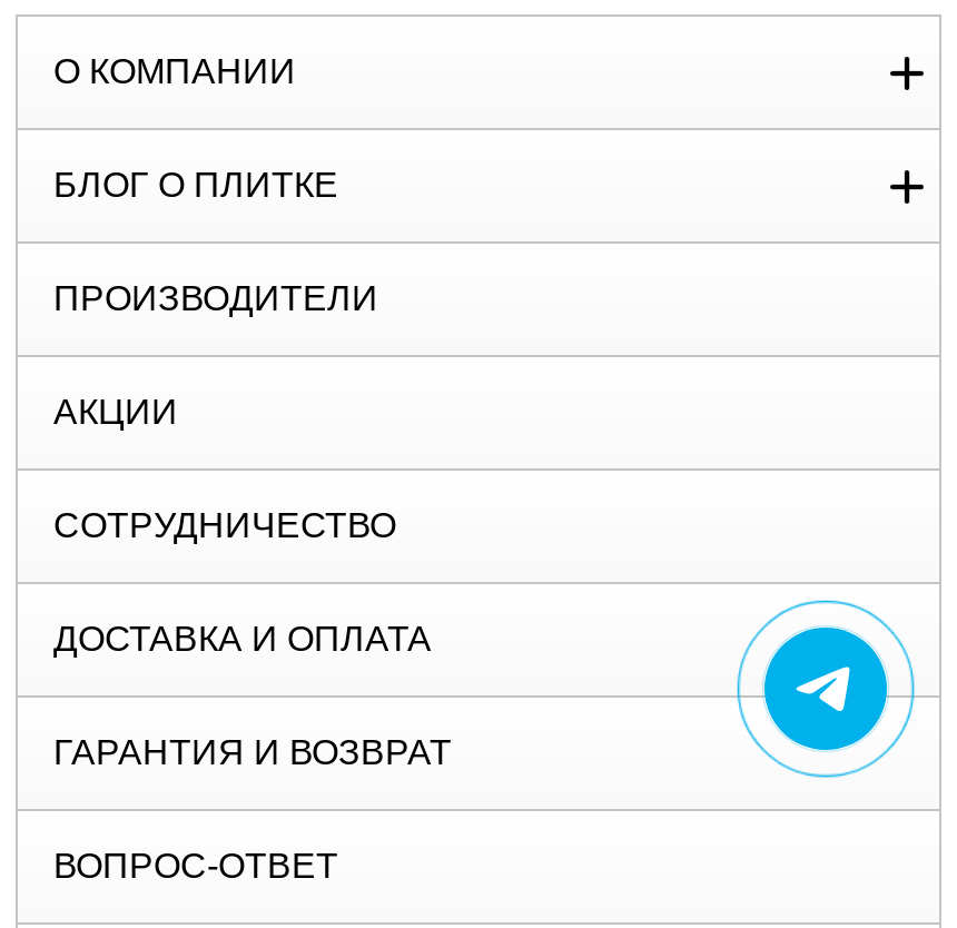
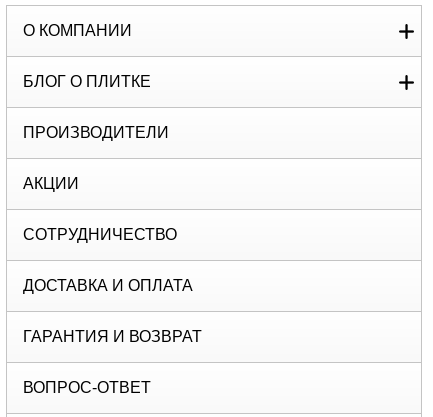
[734,598,917,780] [image] -> none

